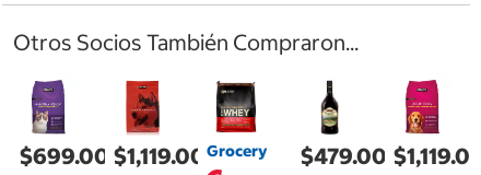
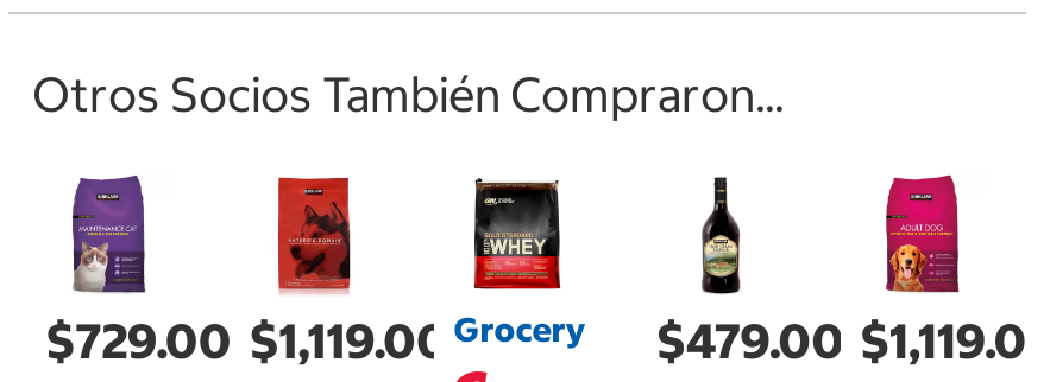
[20,142,109,170] $699.00 -> [46,311,232,370] $729.00

